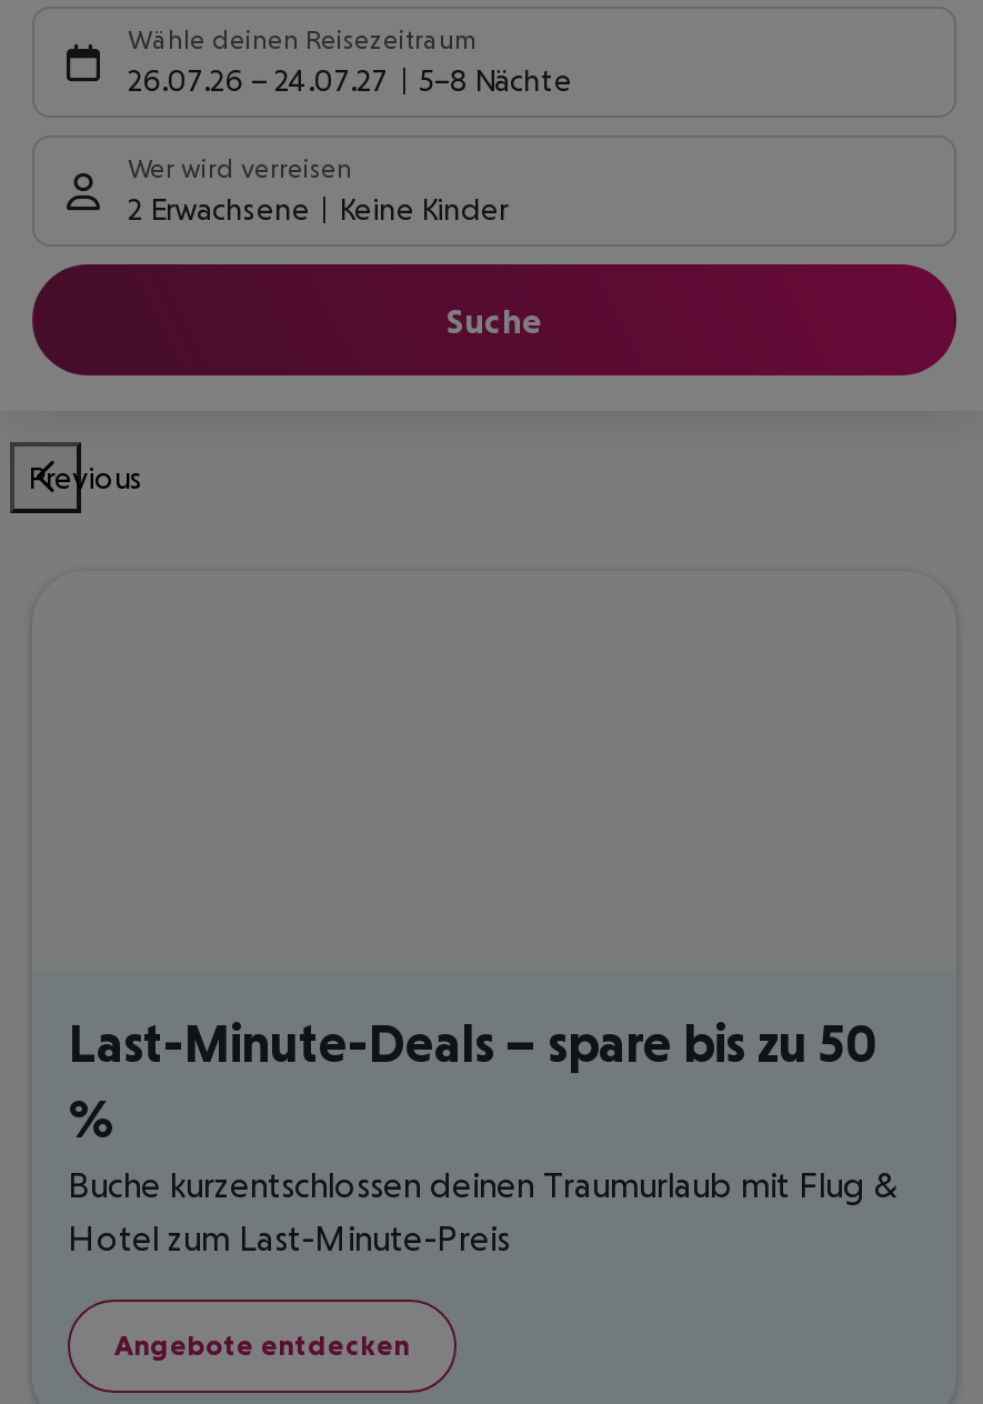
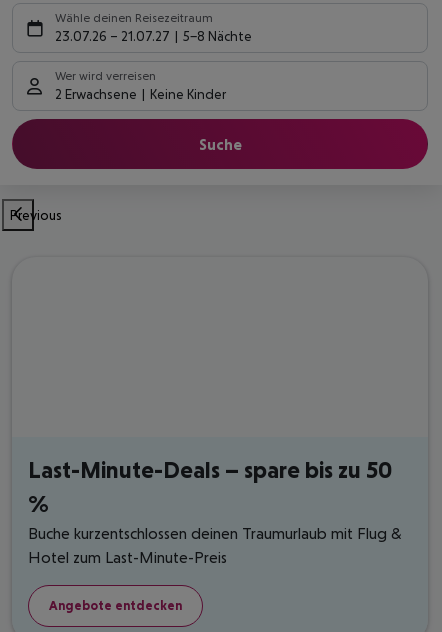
[128,62,570,98] 26.07.26 – 24.07.27 5-8 Nächte -> [55,28,251,44] 23.07.26 – 21.07.27 5-8 Nächte

